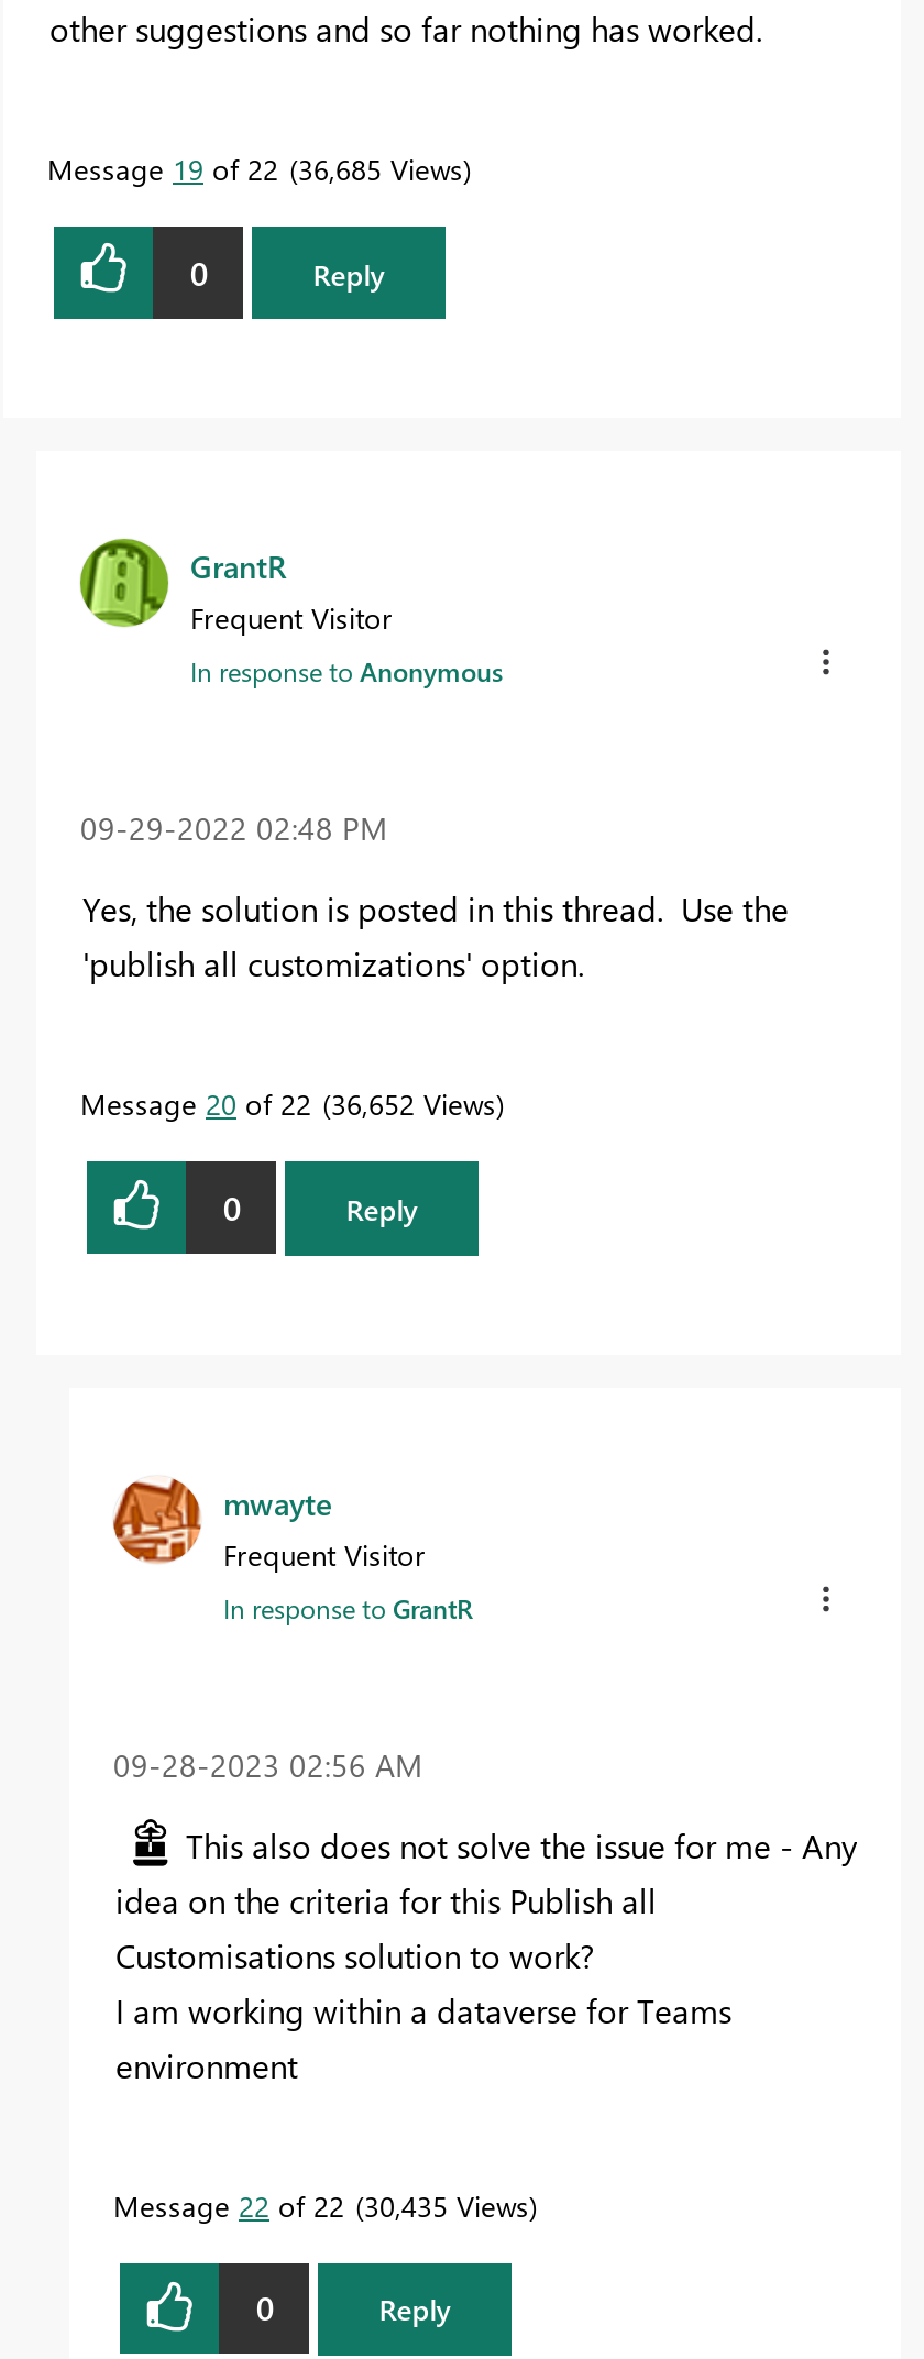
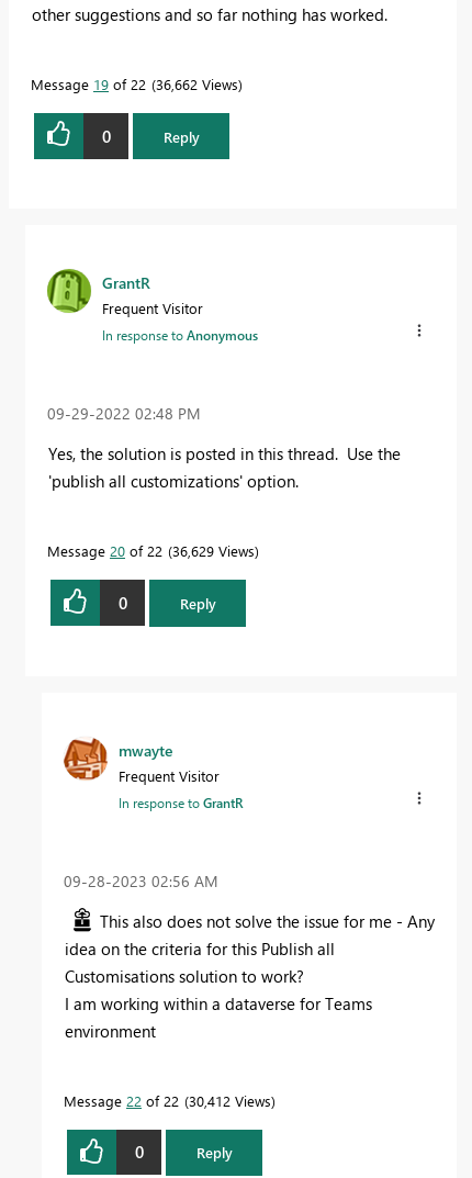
[47,150,463,187] Message 19 of 22 36,685 Views -> [31,75,238,93] Message 19 of 22 36,662 Views
[80,1085,496,1123] Message 20 of 22 36,652 Views -> [47,542,255,560] Message 20 of 22 36,629 Views
[113,2186,529,2224] Message 22 of 22 30,435 Views -> [64,1091,271,1110] Message 22 of 22 30,412 Views

